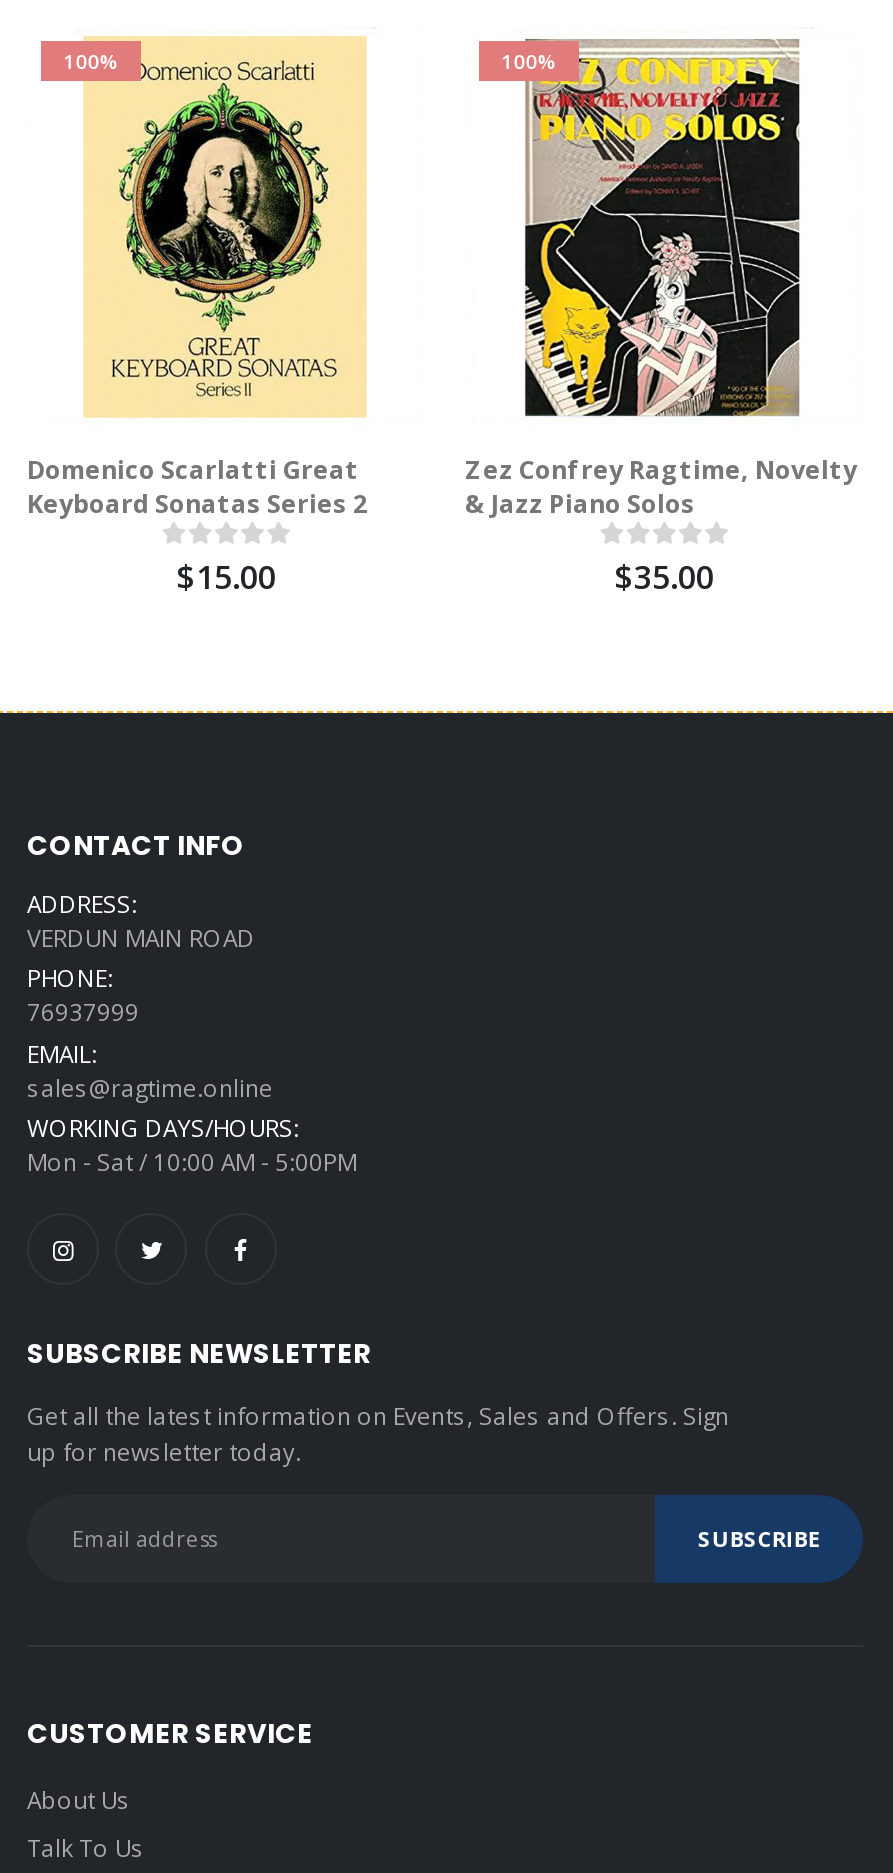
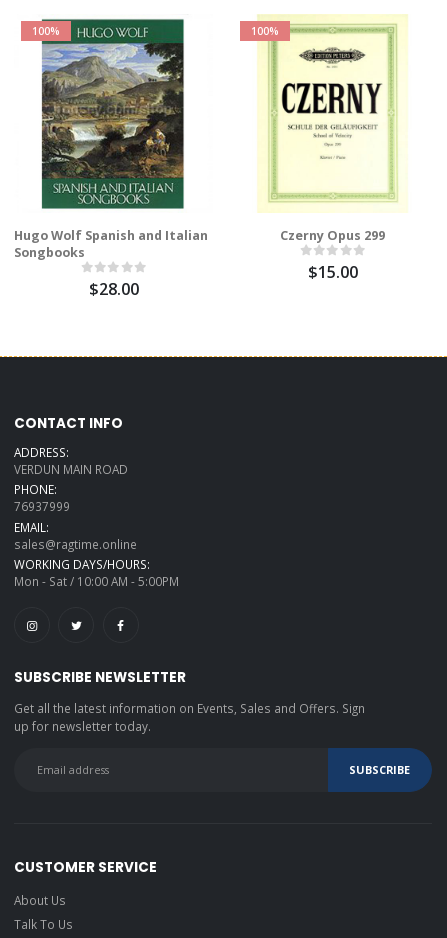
[27,35,367,521] [image] | Domenico Scarlatti Great | Keyboard Sonatas Series 2 -> [14,18,208,261] [image] | Hugo Wolf Spanish and Italian | Songbooks
[465,29,857,521] [image] | Zez Confrey Ragtime, Novelty | & Jazz Piano Solos -> [257,14,408,244] [image] | Czerny Opus 299
[176,555,276,599] $15.00 -> [88,278,138,300] $28.00
[614,555,714,599] $35.00 -> [307,261,357,283] $15.00

